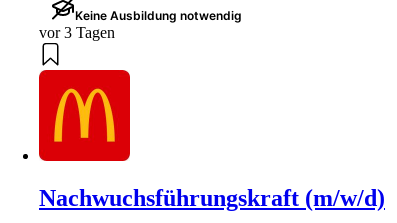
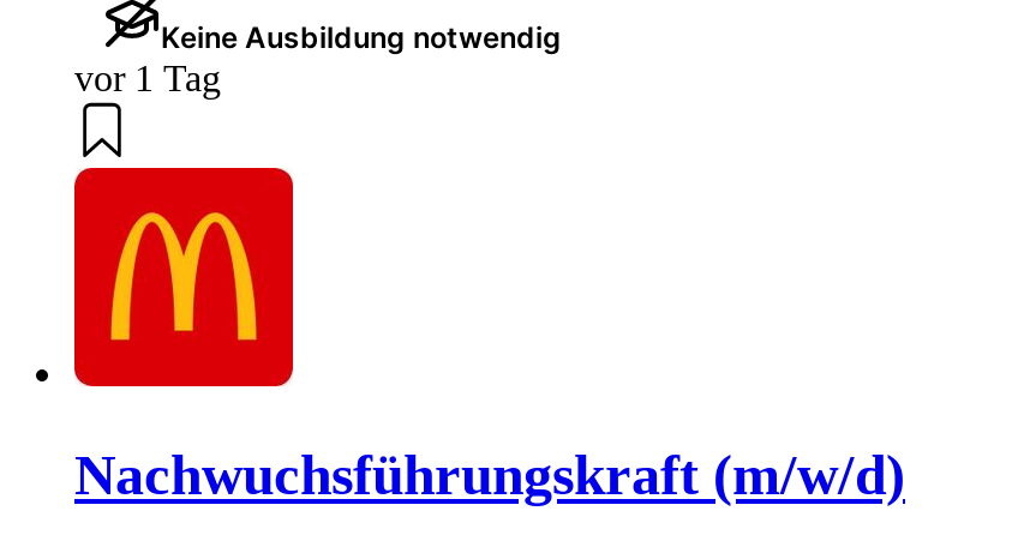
[39,24,115,41] vor 3 Tagen -> [74,58,221,99] vor 1 Tag

